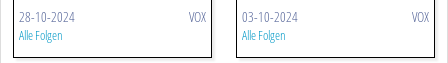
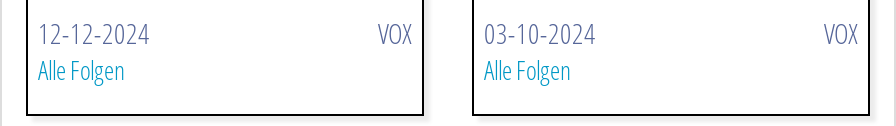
[19,7,75,26] 28-10-2024 -> [38,15,150,53] 12-12-2024

